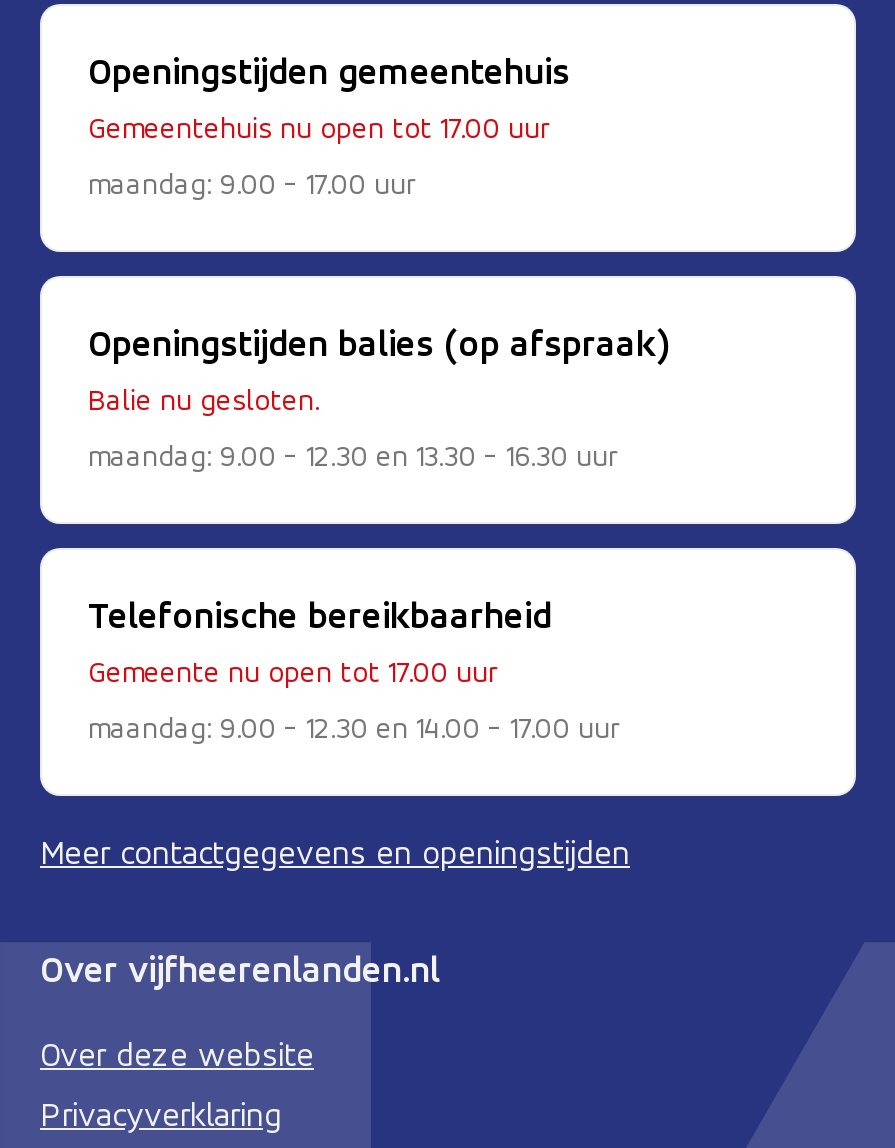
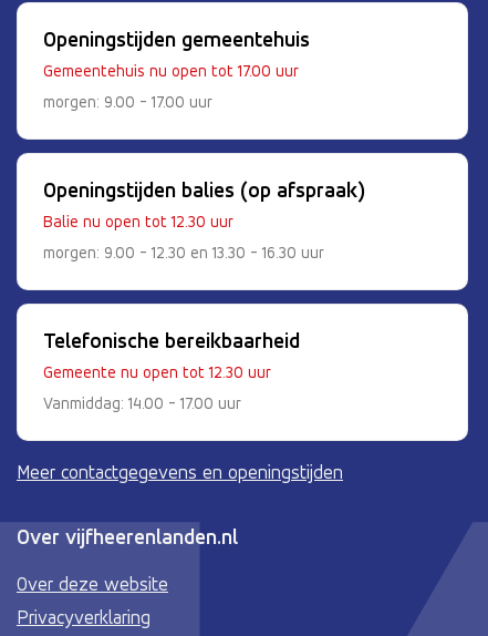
[88,165,416,201] maandag: 9.00 - 17.00 uur -> [43,91,212,111] morgen: 9.00 - 17.00 uur
[88,381,320,417] Balie nu gesloten. -> [43,211,233,231] Balie nu open tot 12.30 uur
[88,437,618,473] maandag: 9.00 - 12.30 en 13.30 - 16.30 uur -> [43,242,324,262] morgen: 9.00 - 12.30 en 13.30 - 16.30 uur
[88,653,498,689] Gemeente nu open tot 17.00 uur -> [43,362,271,382] Gemeente nu open tot 12.30 uur
[88,709,620,745] maandag: 9.00 - 12.30 en 14.00 - 17.00 uur -> [43,393,241,413] Vanmiddag: 14.00 - 17.00 uur

